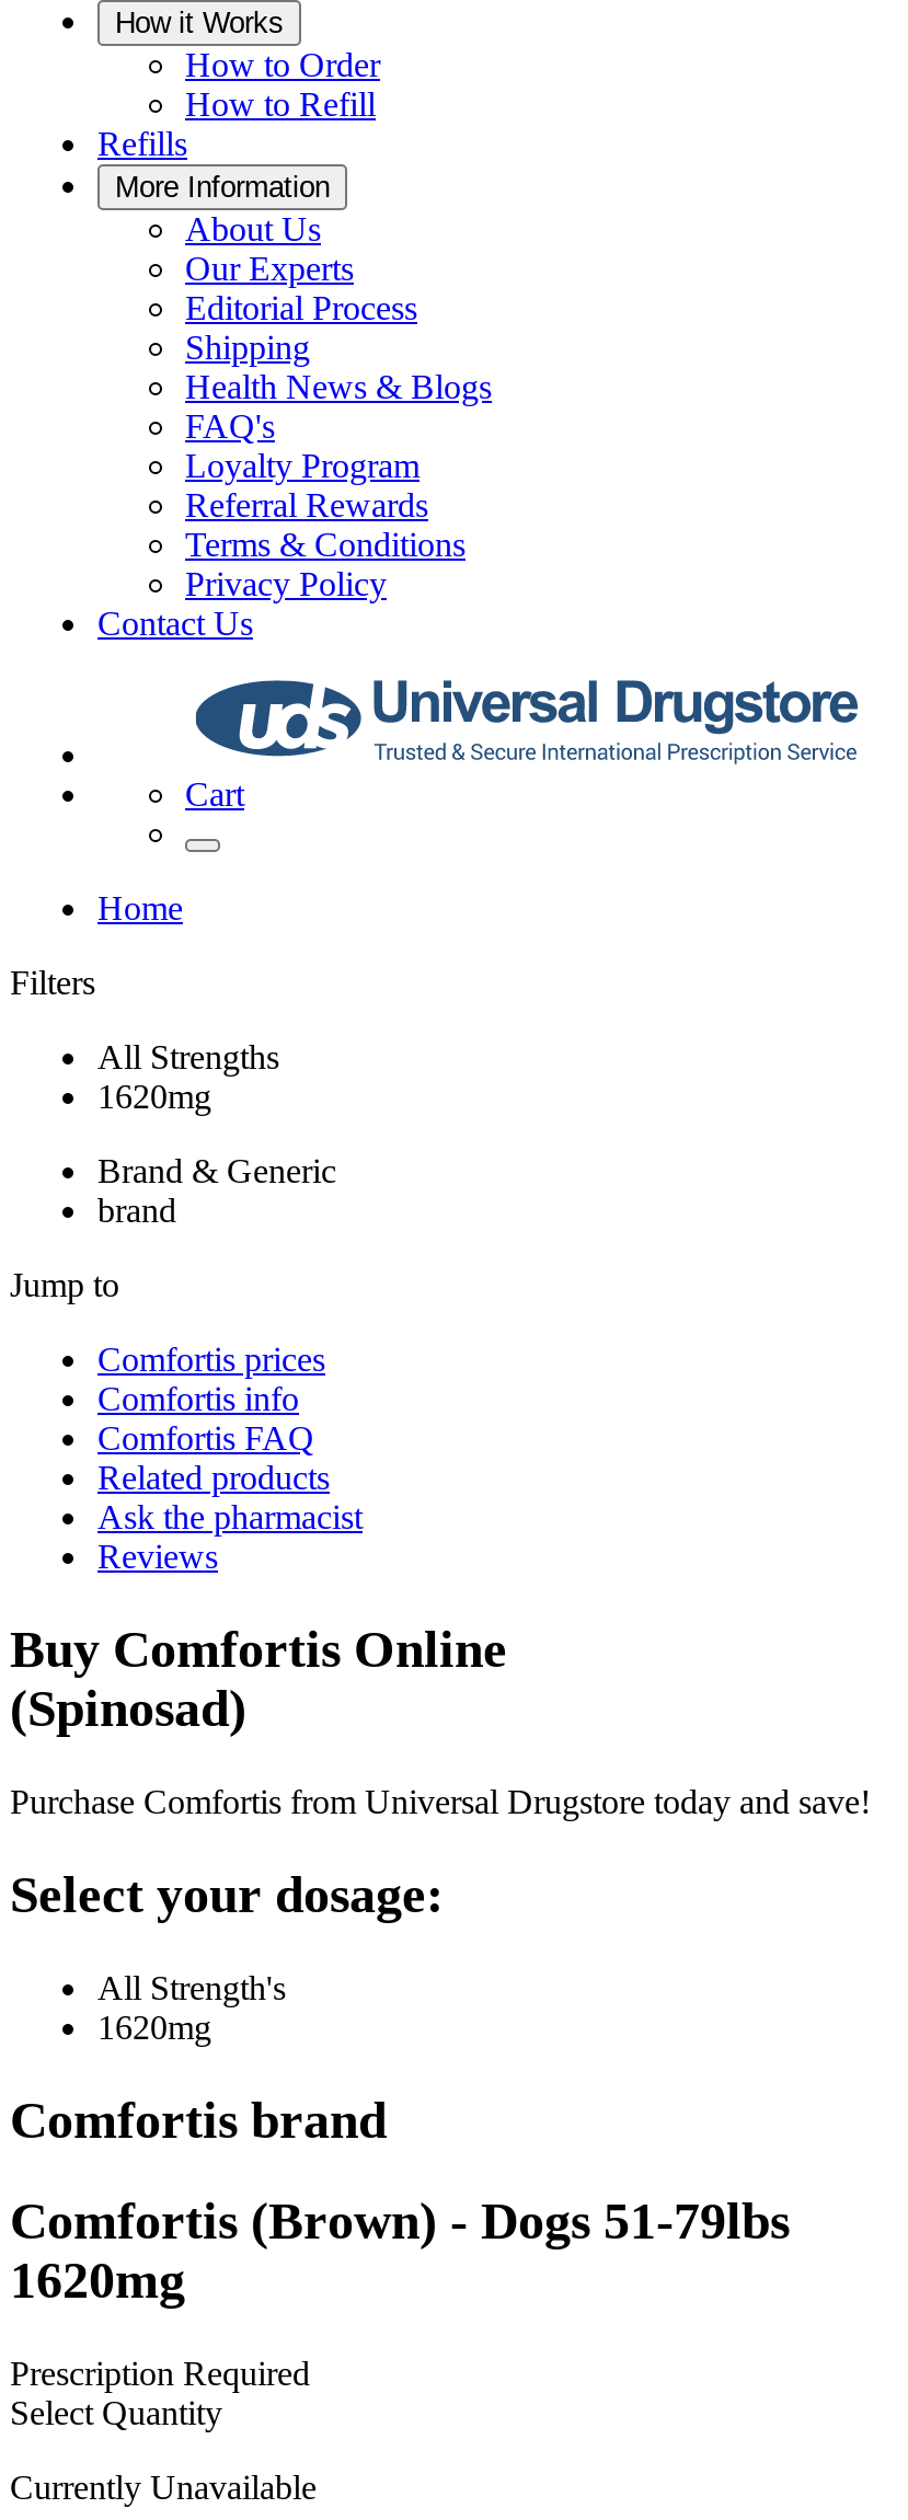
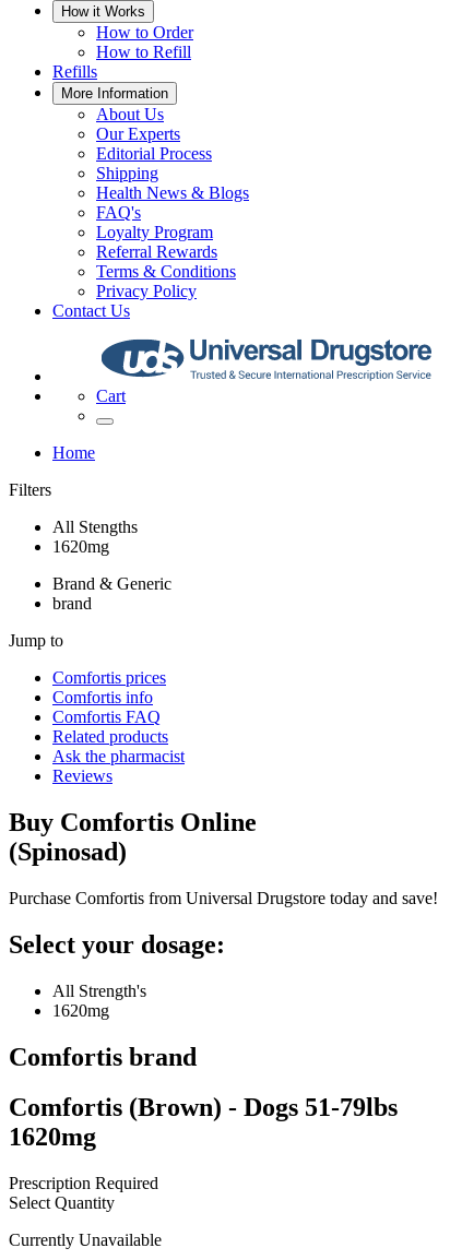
[97,1038,279,1075] All Strengths -> [52,518,138,536] All Stengths

